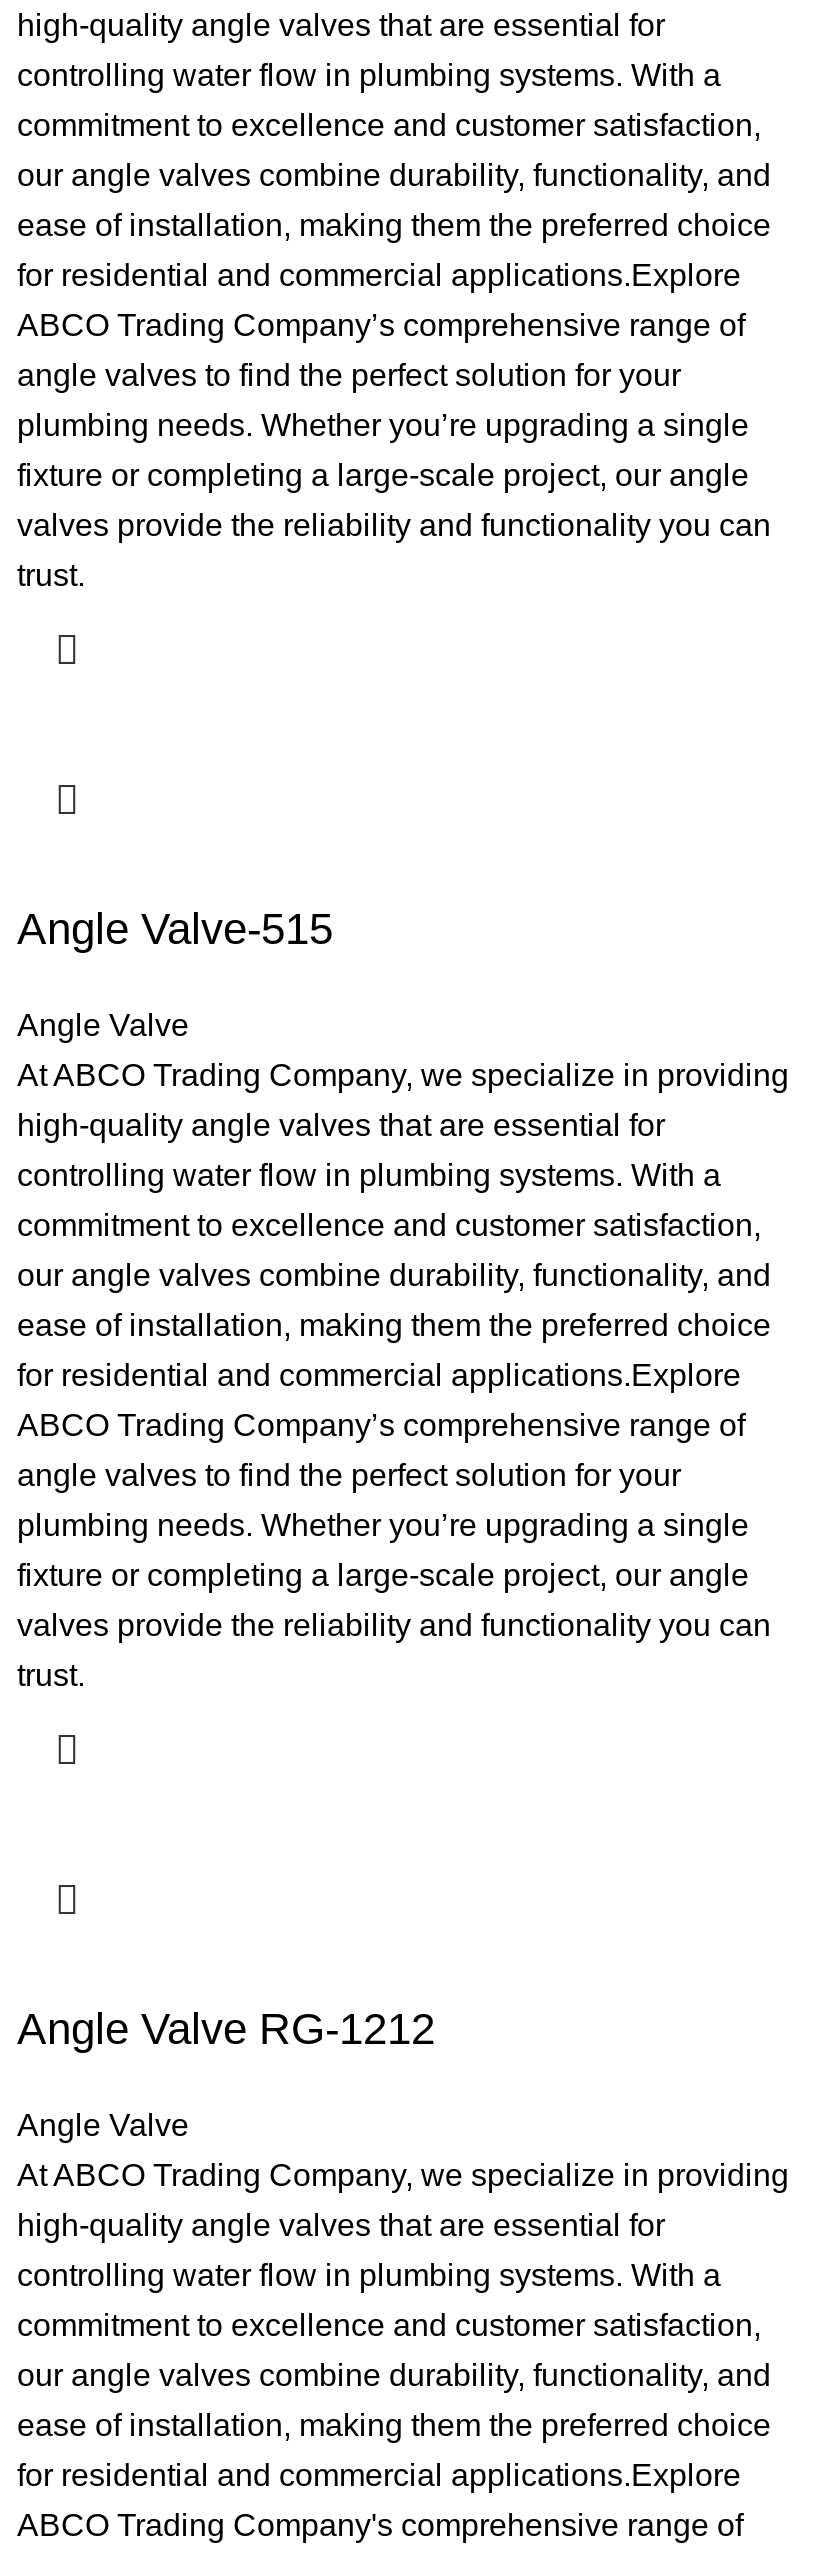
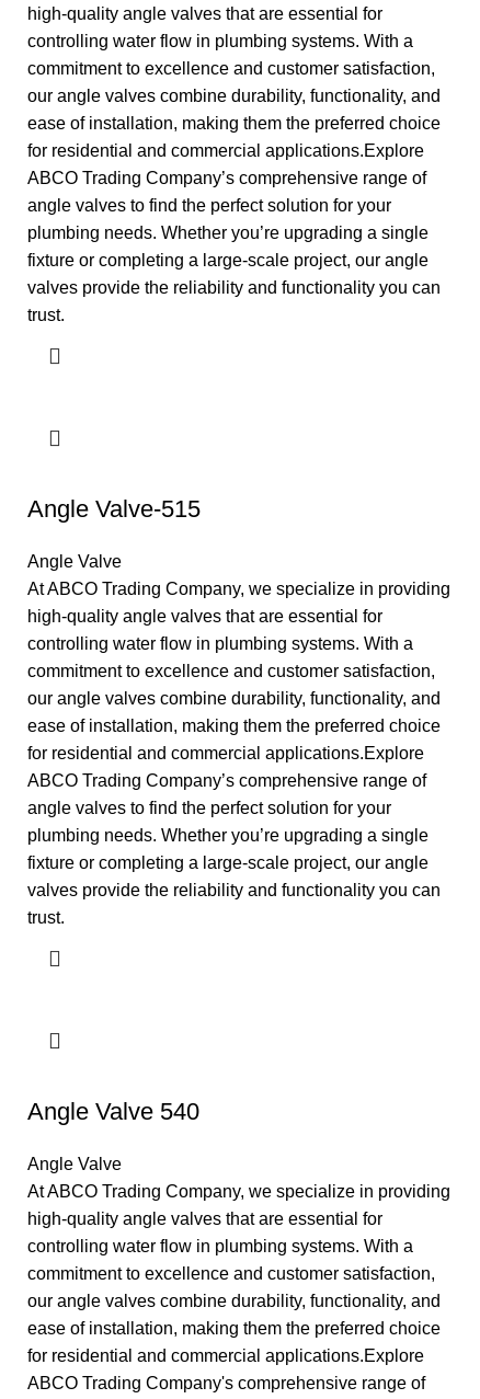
[17,2005,435,2055] Angle Valve RG-1212 -> [27,1098,199,1125] Angle Valve 540

